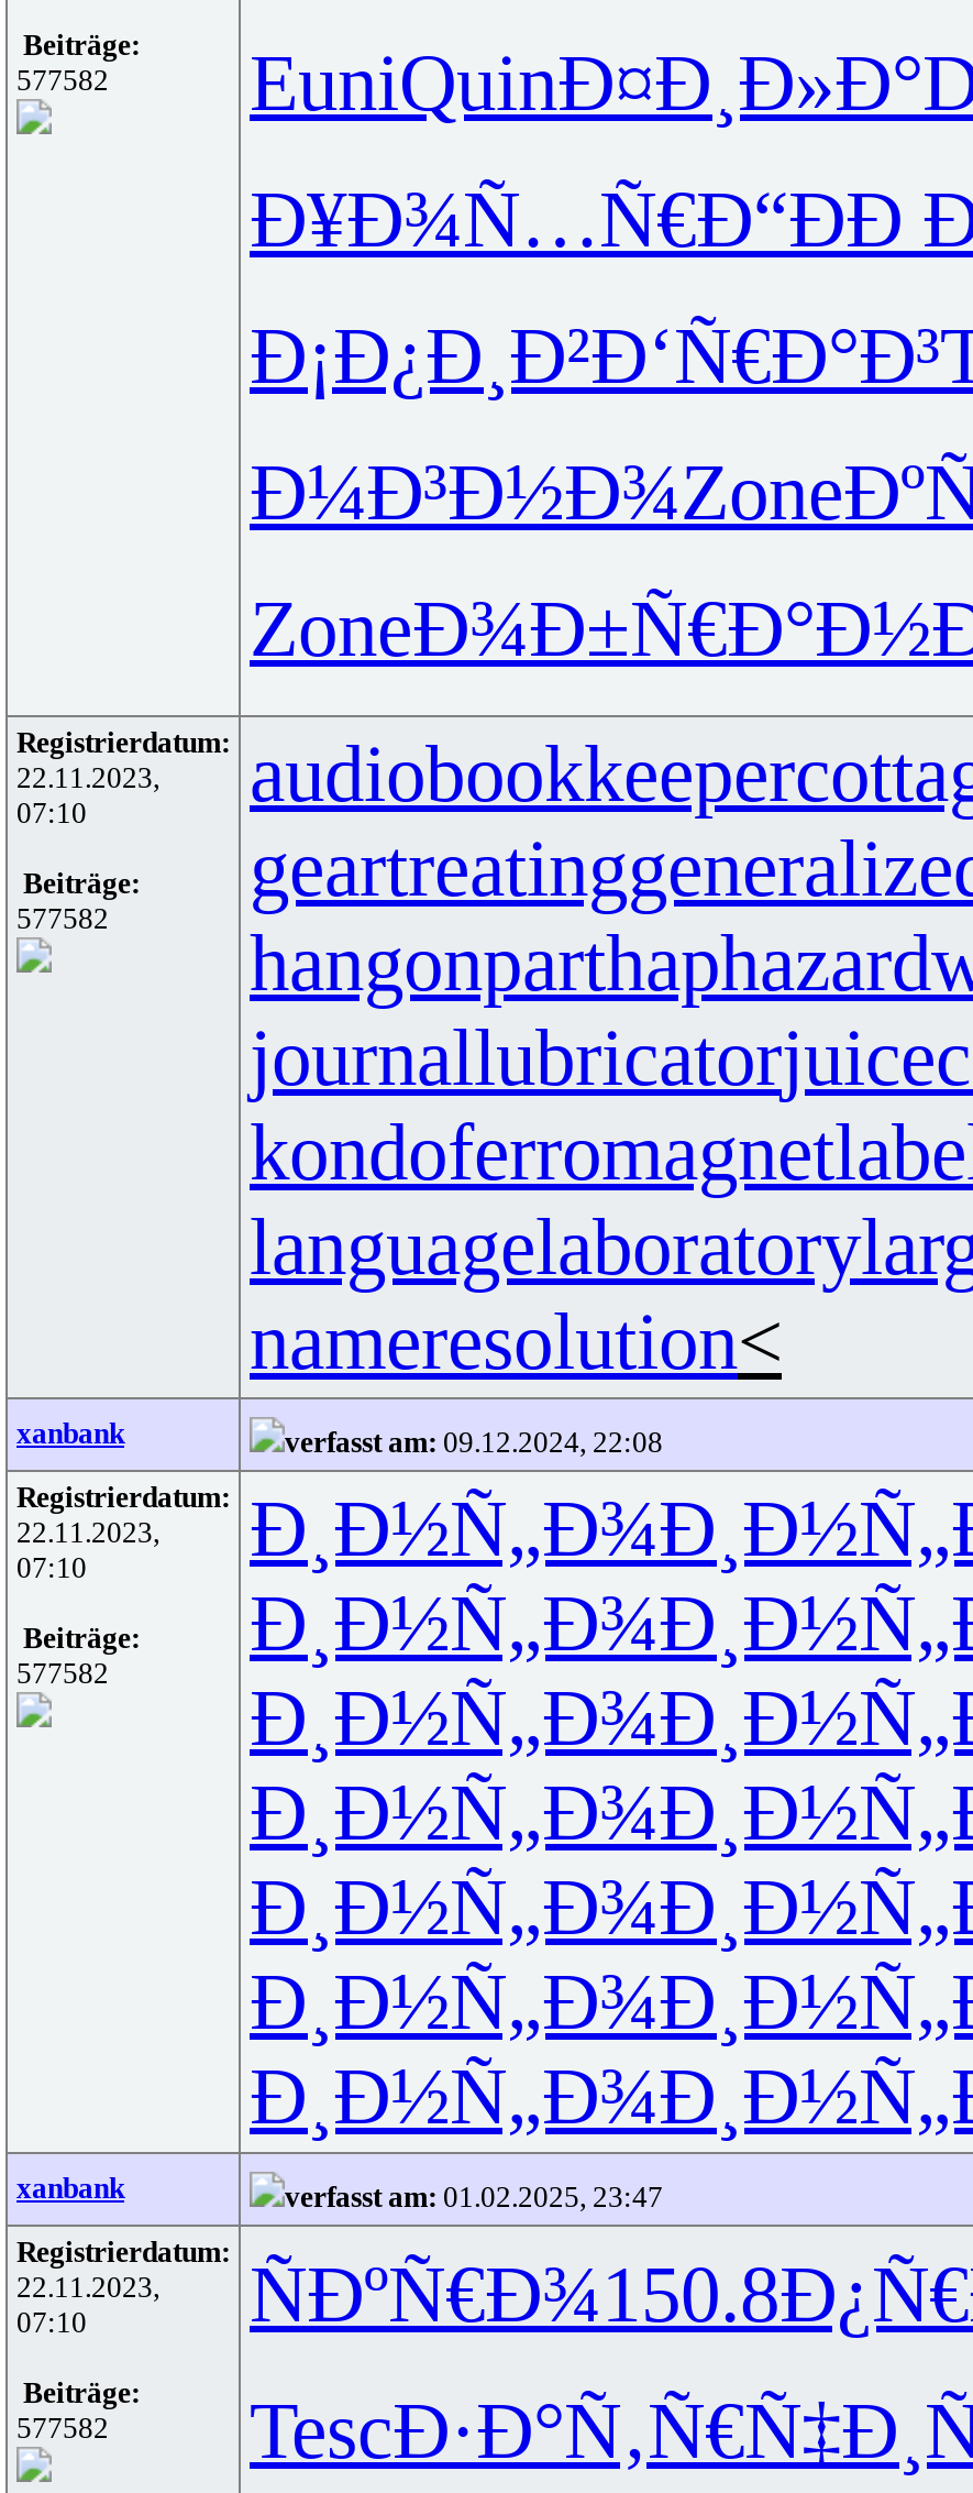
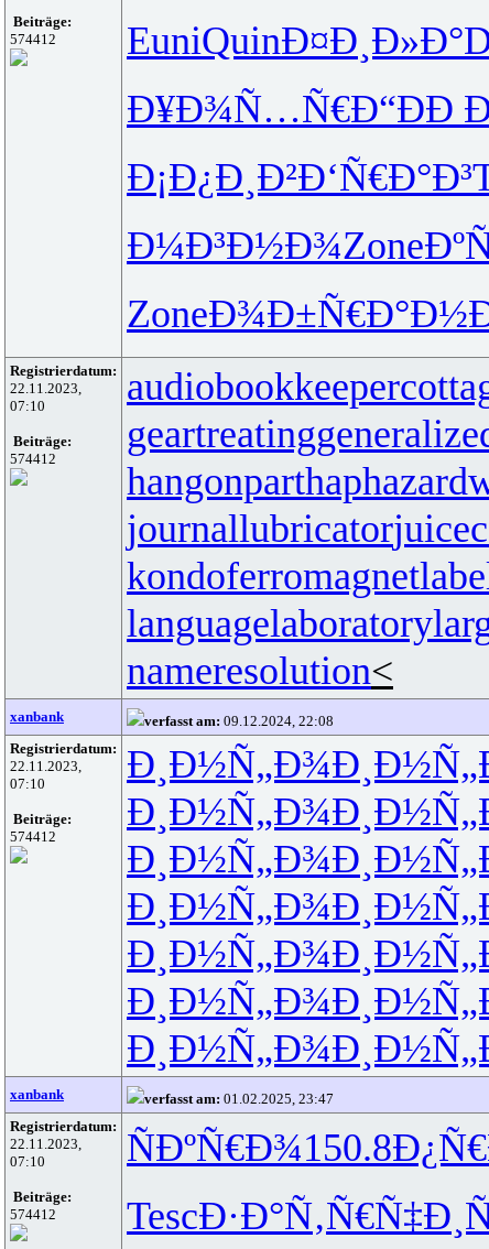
[16,64,109,97] 577582 -> [10,31,56,47] 574412
[16,902,109,935] 577582 -> [10,450,56,467] 574412
[16,1657,109,1690] 577582 -> [10,828,56,845] 574412
[16,2412,109,2445] 577582 -> [10,1206,56,1223] 574412

